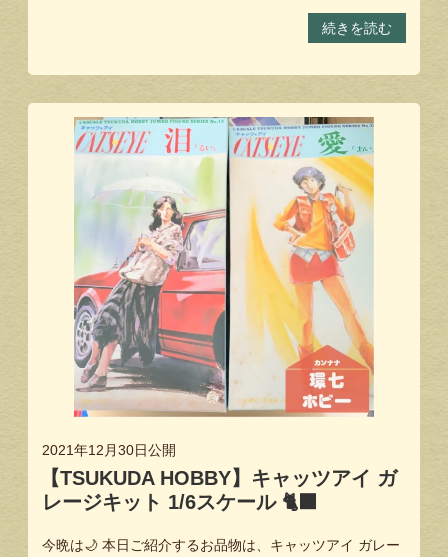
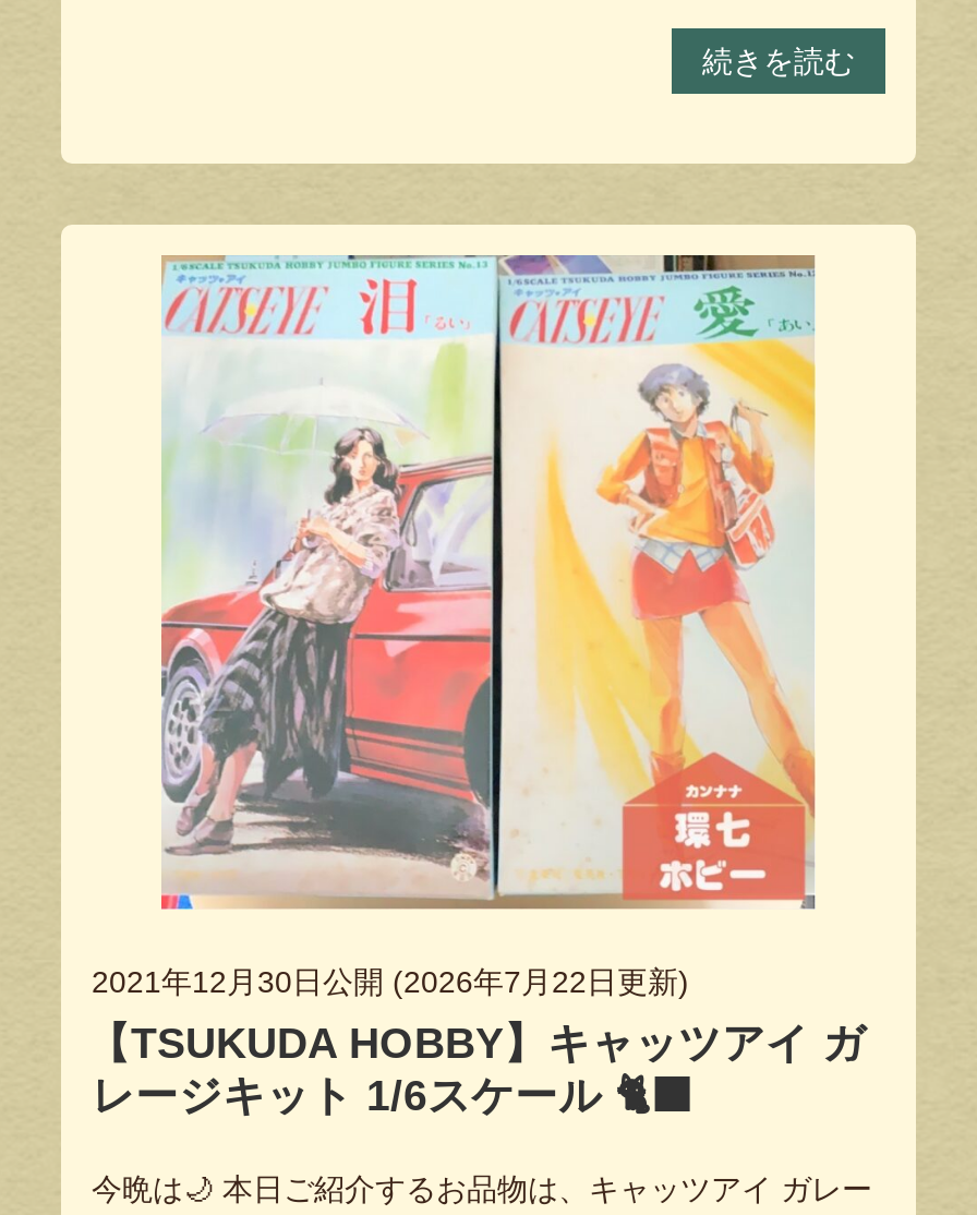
[42,442,176,458] 2021年12月30日公開 -> [92,965,689,999] 2021年12月30日公開 (2026年7月22日更新)

